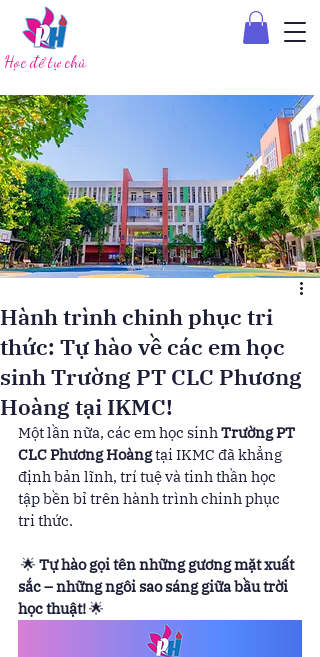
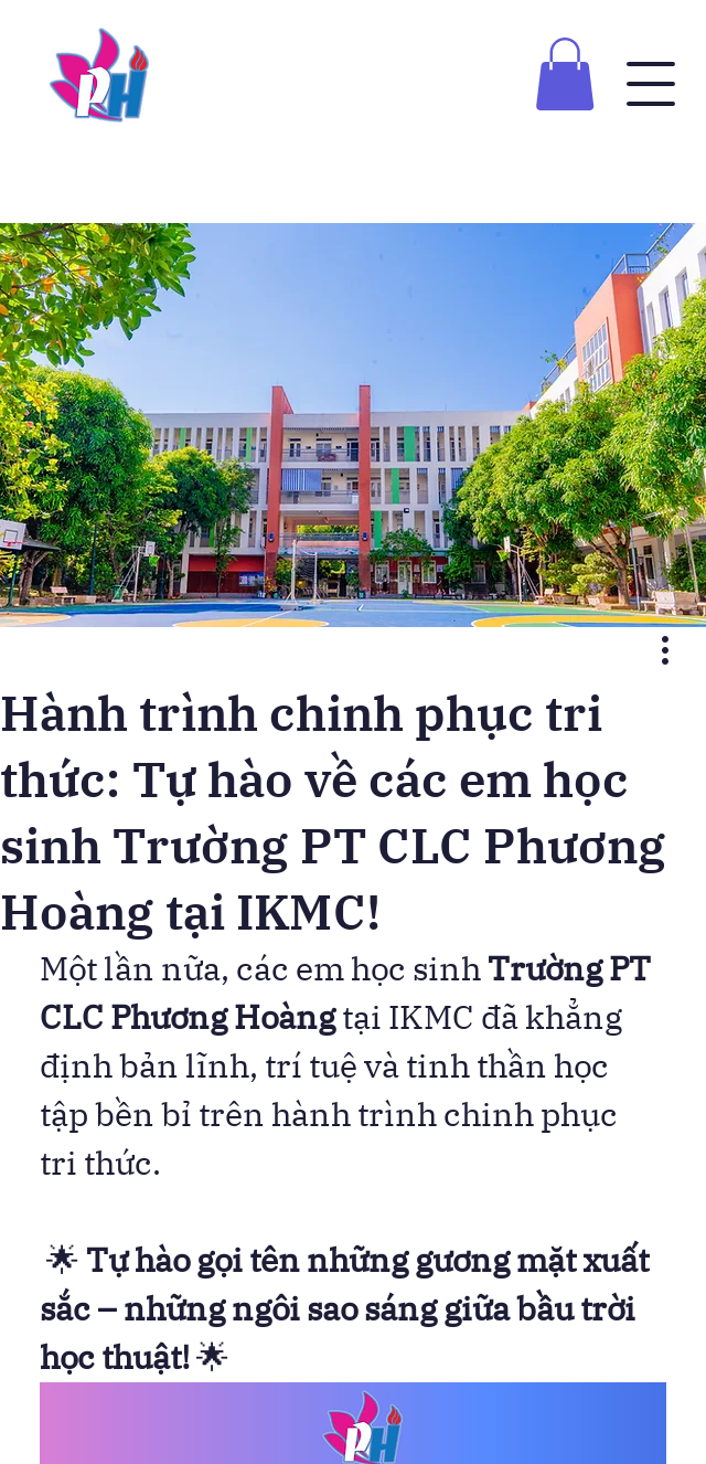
[4,52,86,71] Học để tự chủ -> none

